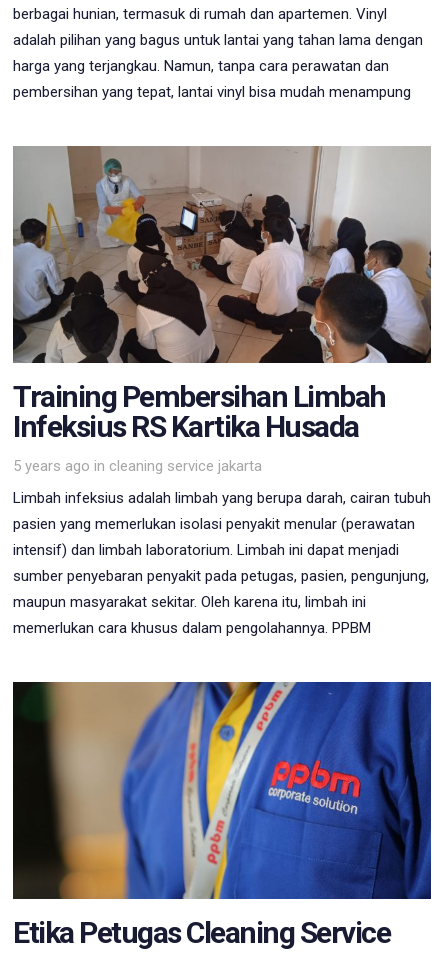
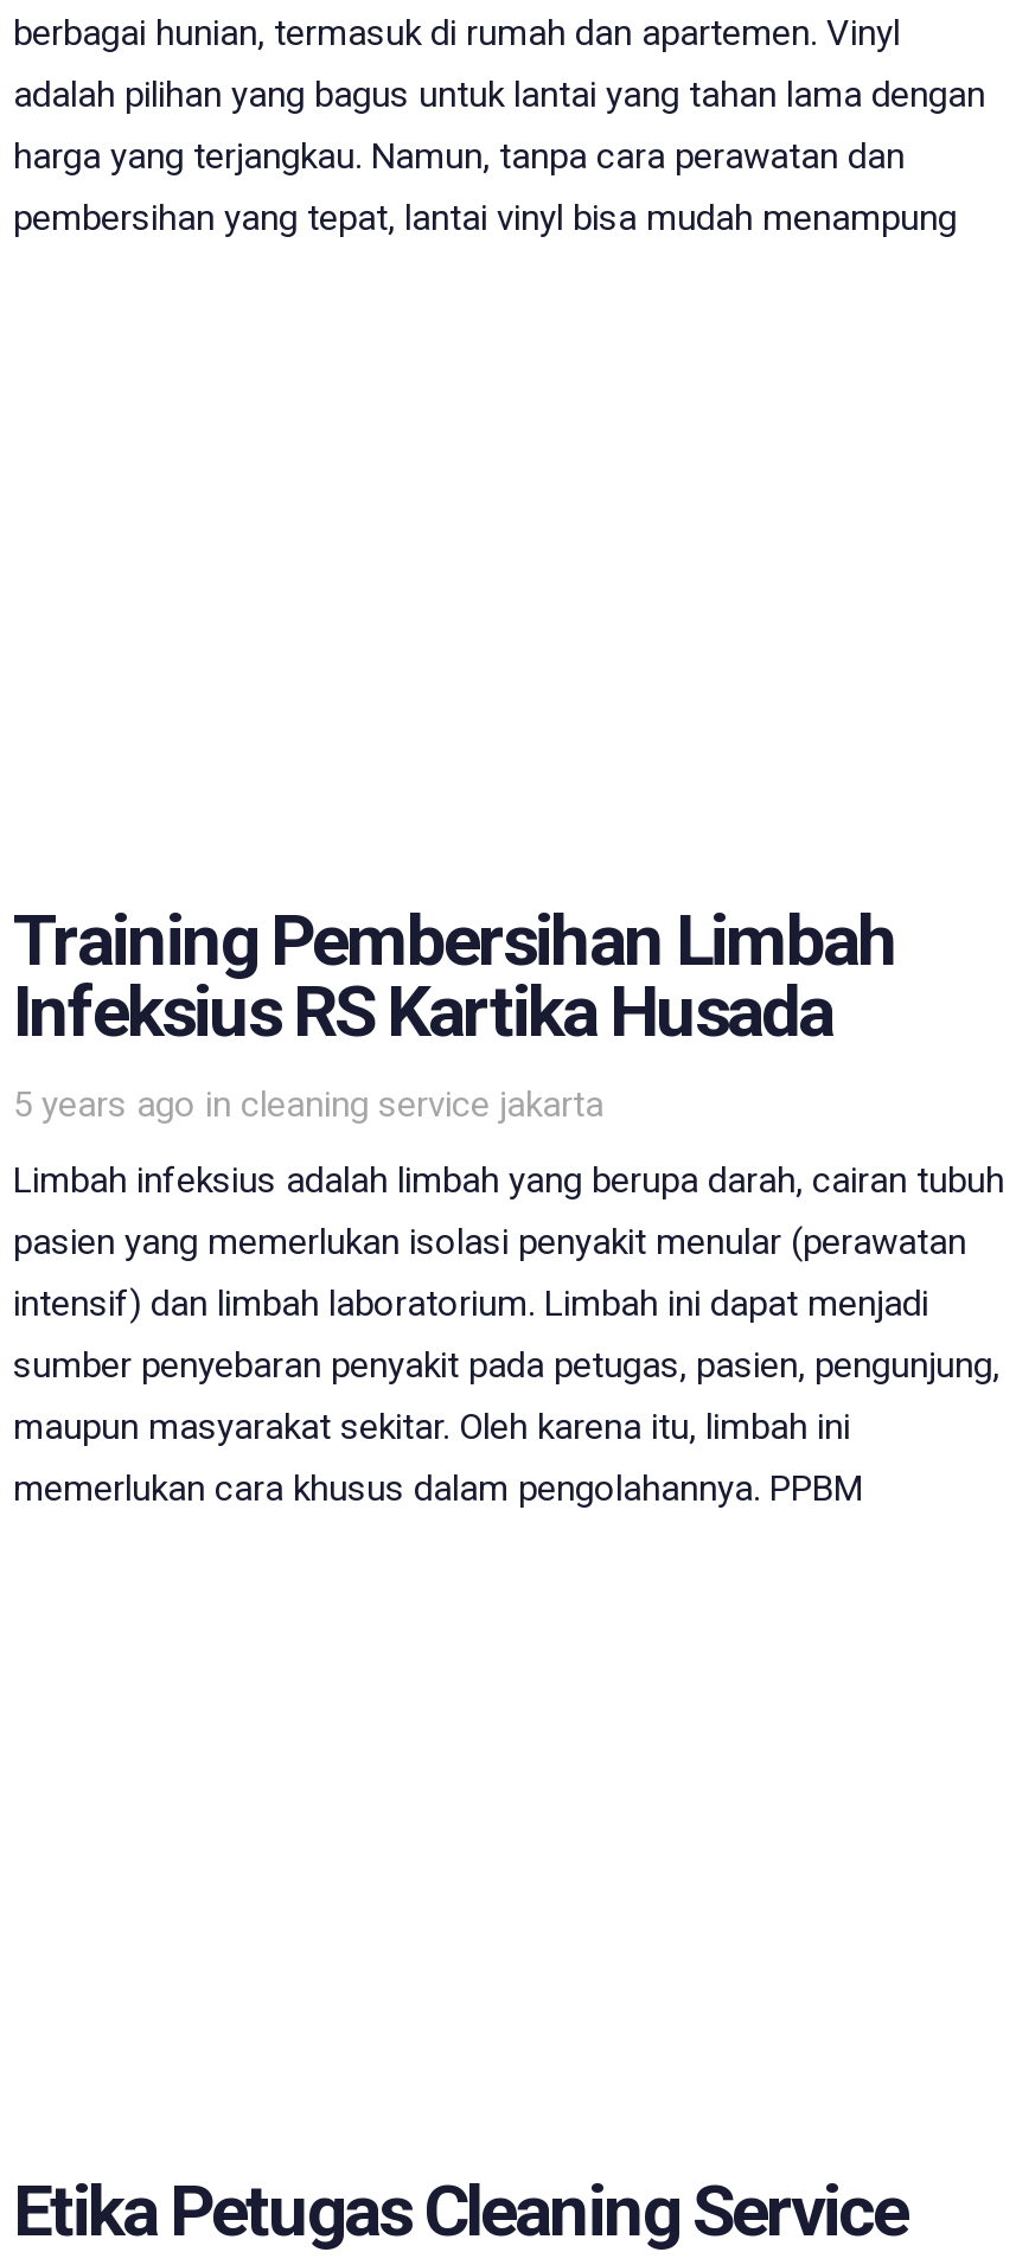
[12,145,432,364] [image] -> none
[12,681,432,900] [image] -> none

